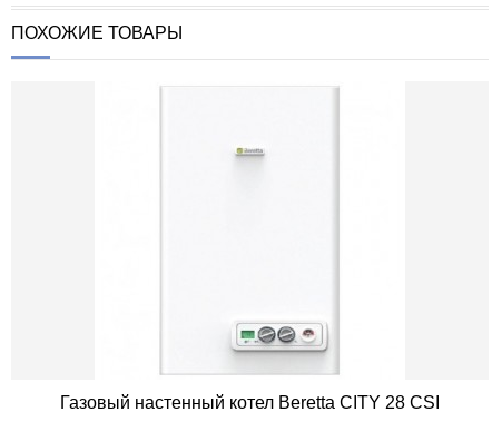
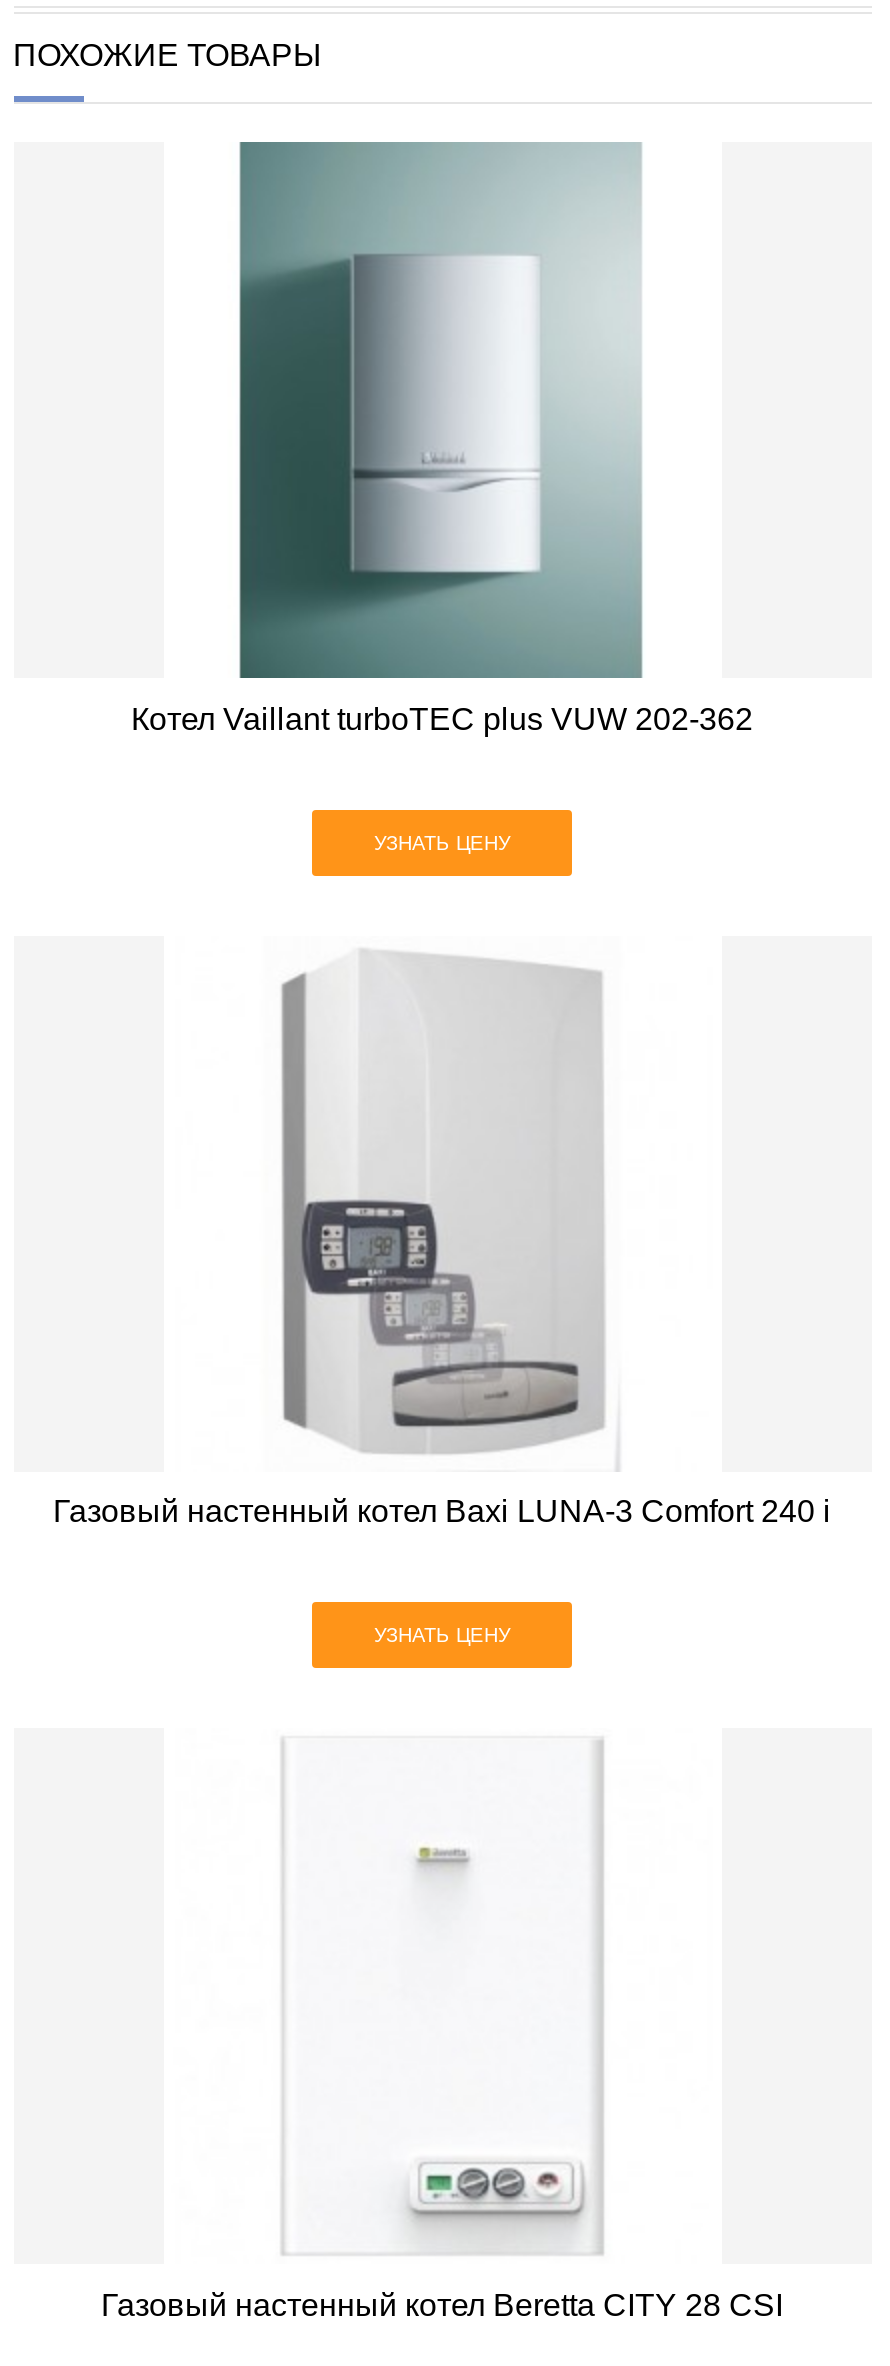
none -> [53,950,831,1528] [image] | Газовый настенный котел Baxi LUNA-3 Comfort 240 i
none -> [131,140,753,735] [image] | Котел Vaillant turboTEC plus VUW 202-362
none -> [374,831,510,853] УЗНАТЬ ЦЕНУ
none -> [374,1624,510,1646] УЗНАТЬ ЦЕНУ

